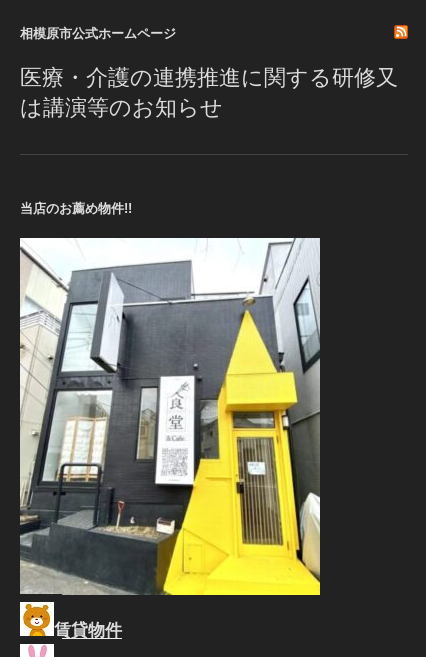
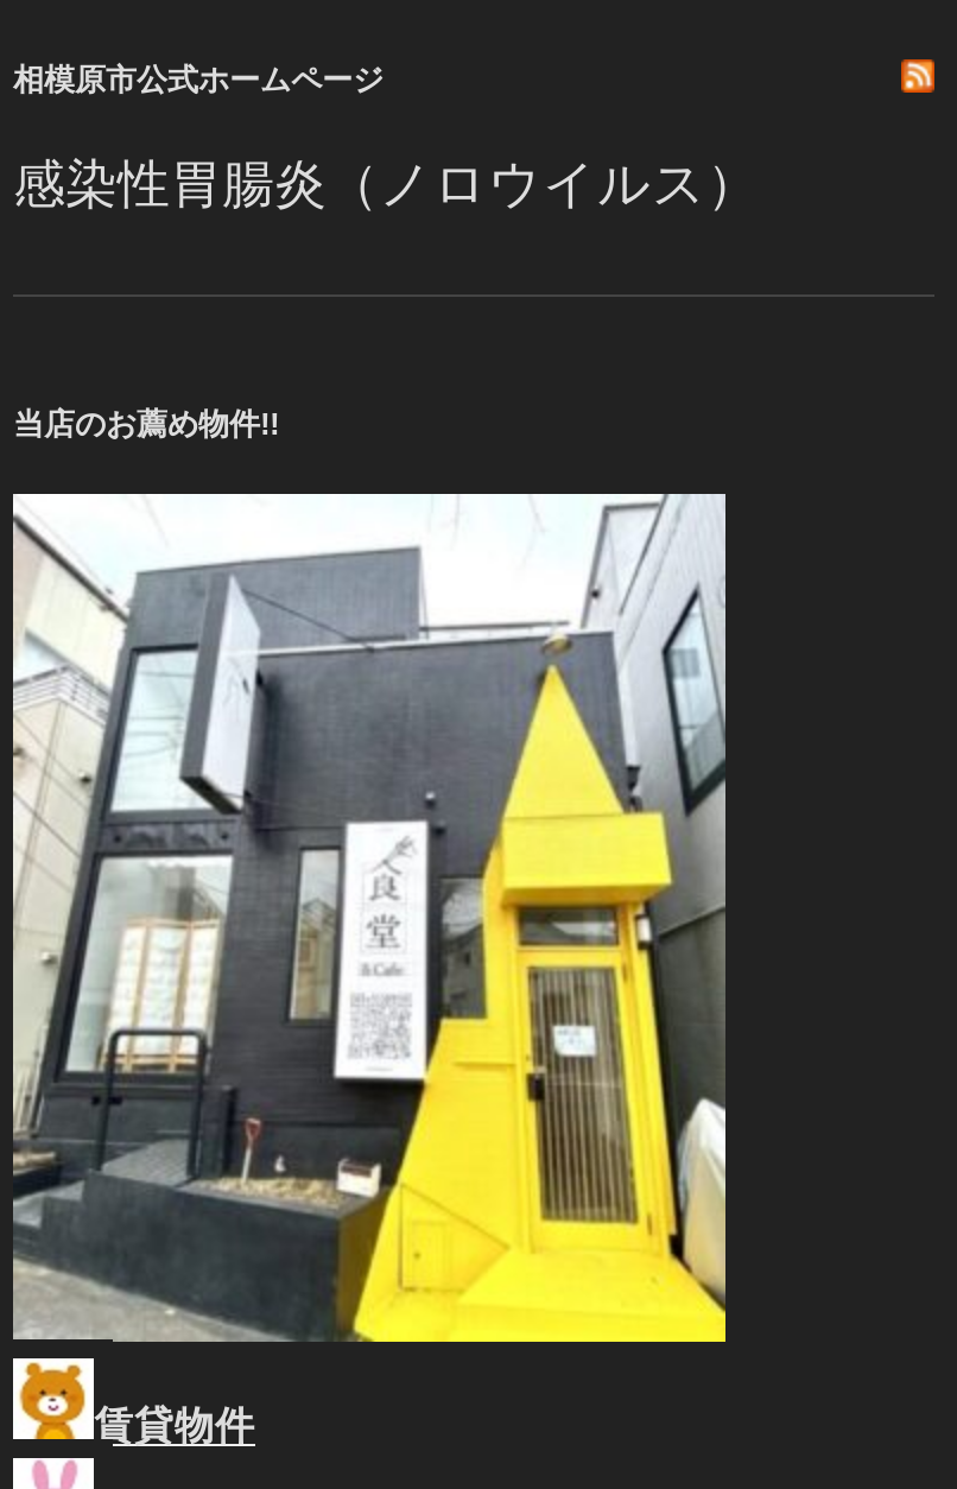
[20,64,398,119] 医療・介護の連携推進に関する研修又 | は講演等のお知らせ -> [13,153,759,213] 感染性胃腸炎（ノロウイルス）

